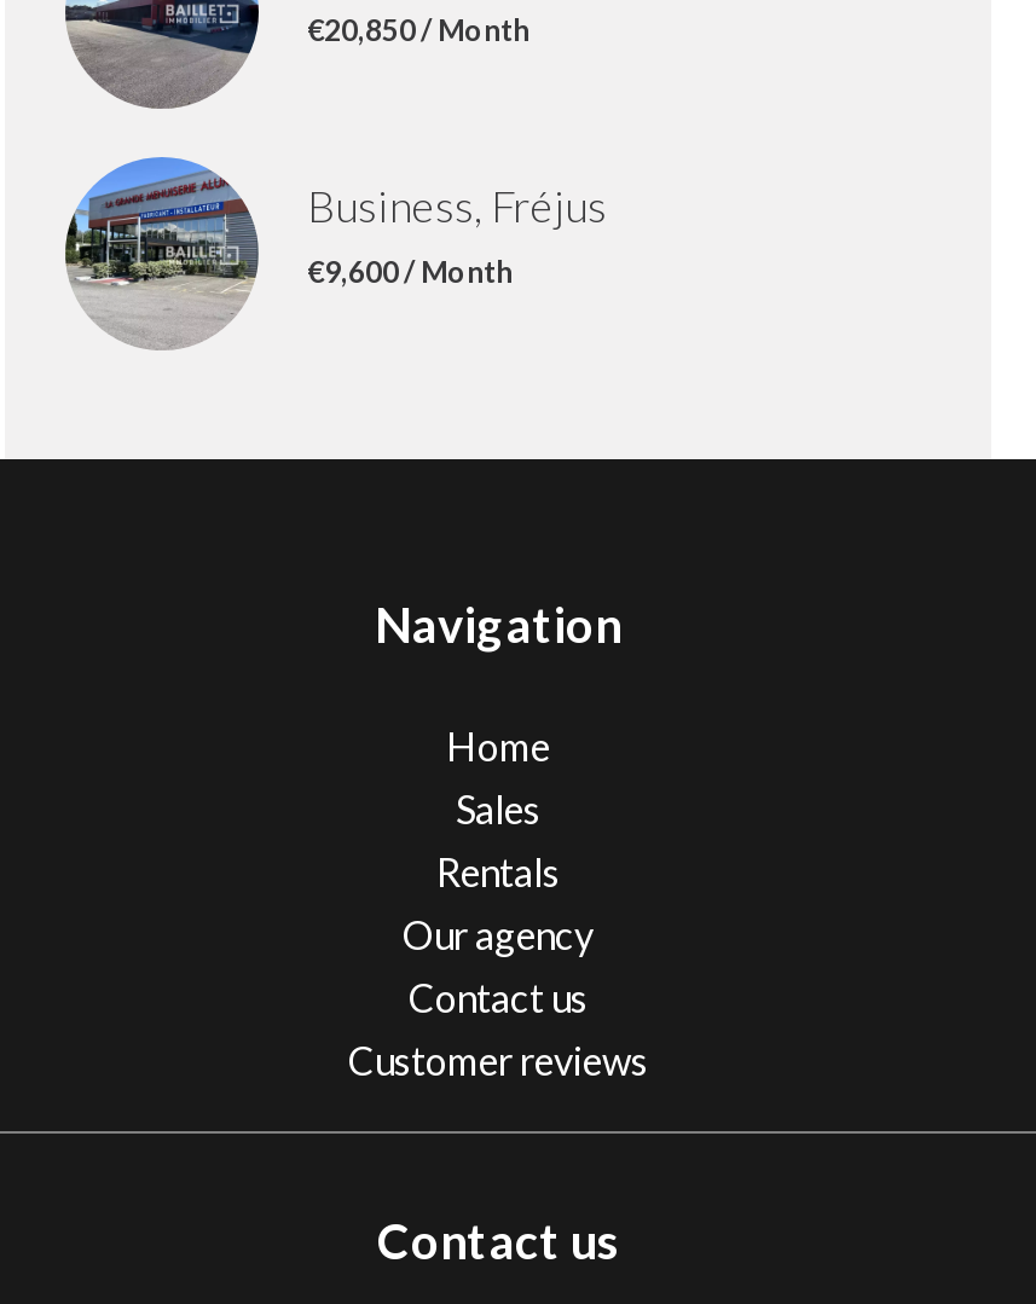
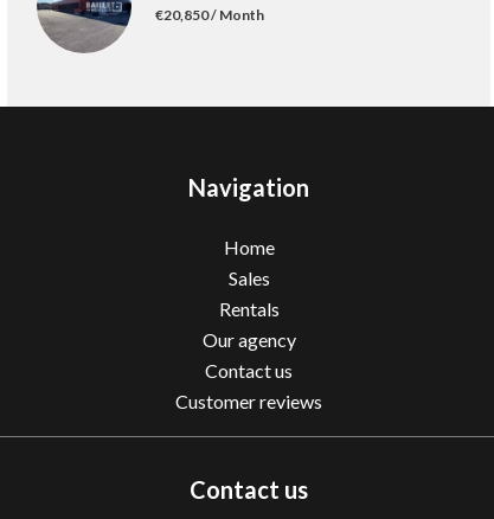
[63,155,607,346] [image] | Business, Fréjus | €9,600 / Month -> none

